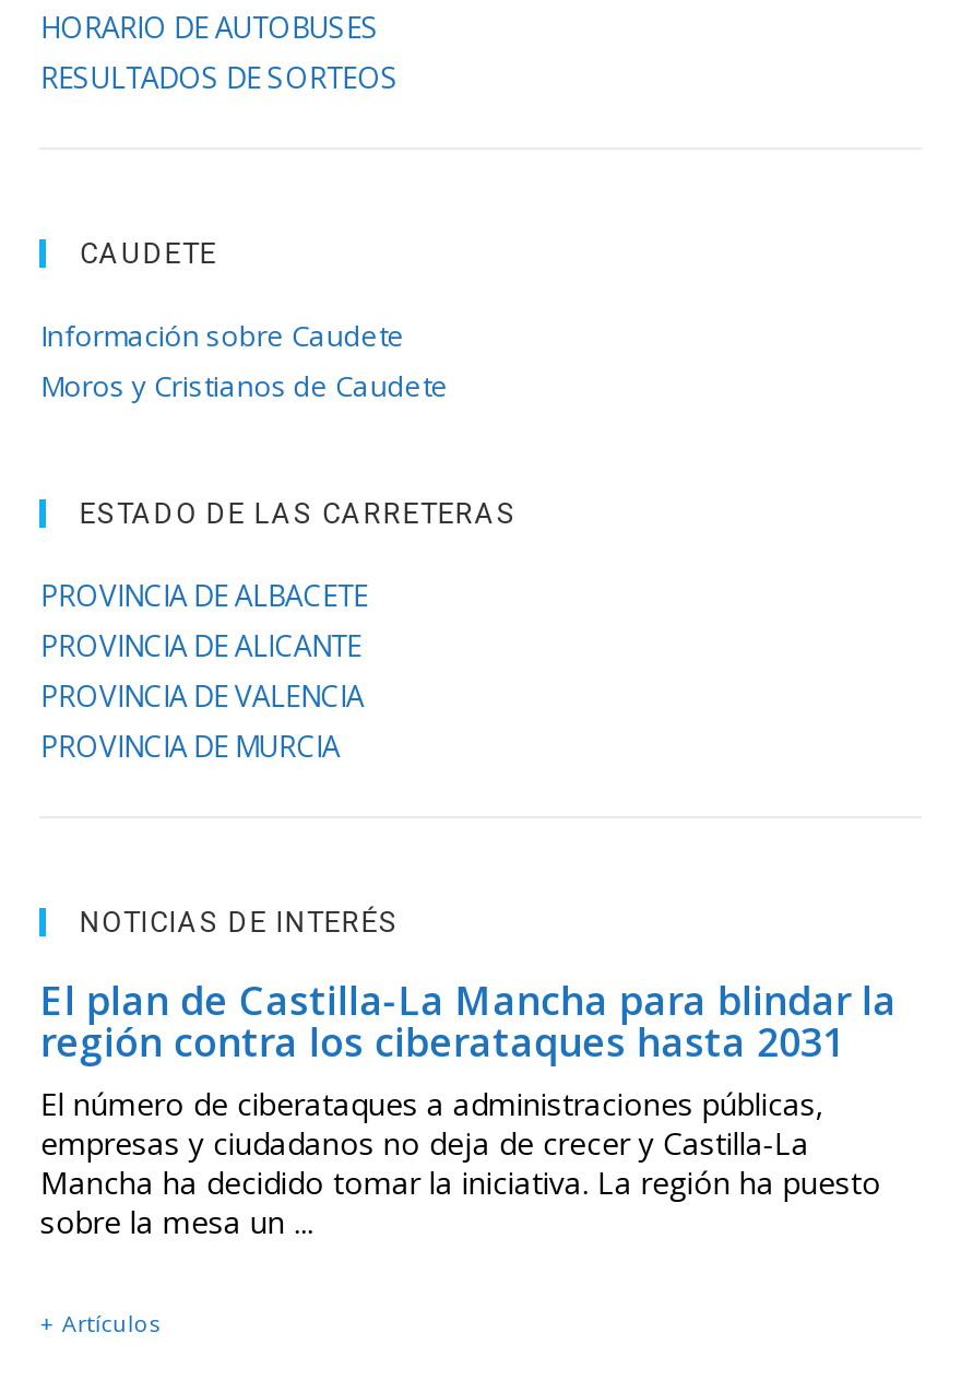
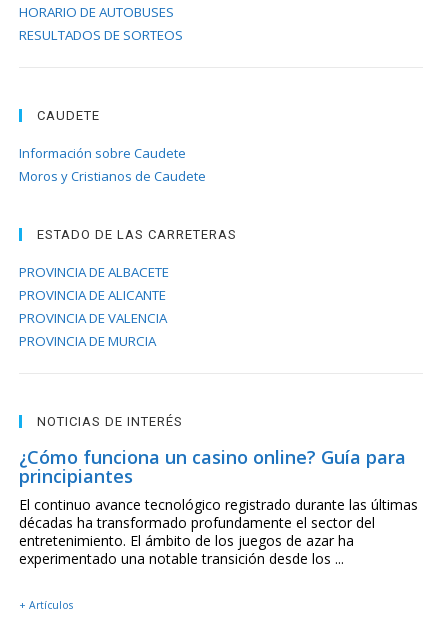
[40,973,896,1242] El plan de Castilla-La Mancha para blindar la | región contra los ciberataques hasta 2031 | El número de ciberataques a administraciones públicas, | empresas y ciudadanos no deja de crecer y Castilla-La | Mancha ha decidido tomar la iniciativa. La región ha puesto | sobre la mesa un ... -> [19,445,418,568] ¿Cómo funciona un casino online? Guía para | principiantes | El continuo avance tecnológico registrado durante las últimas | décadas ha transformado profundamente el sector del | entretenimiento. El ámbito de los juegos de azar ha | experimentado una notable transición desde los ...

